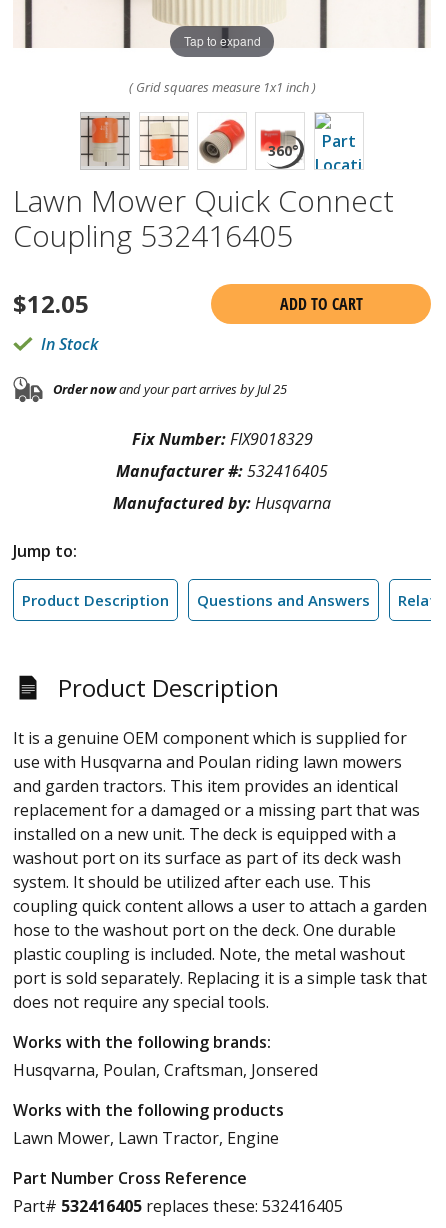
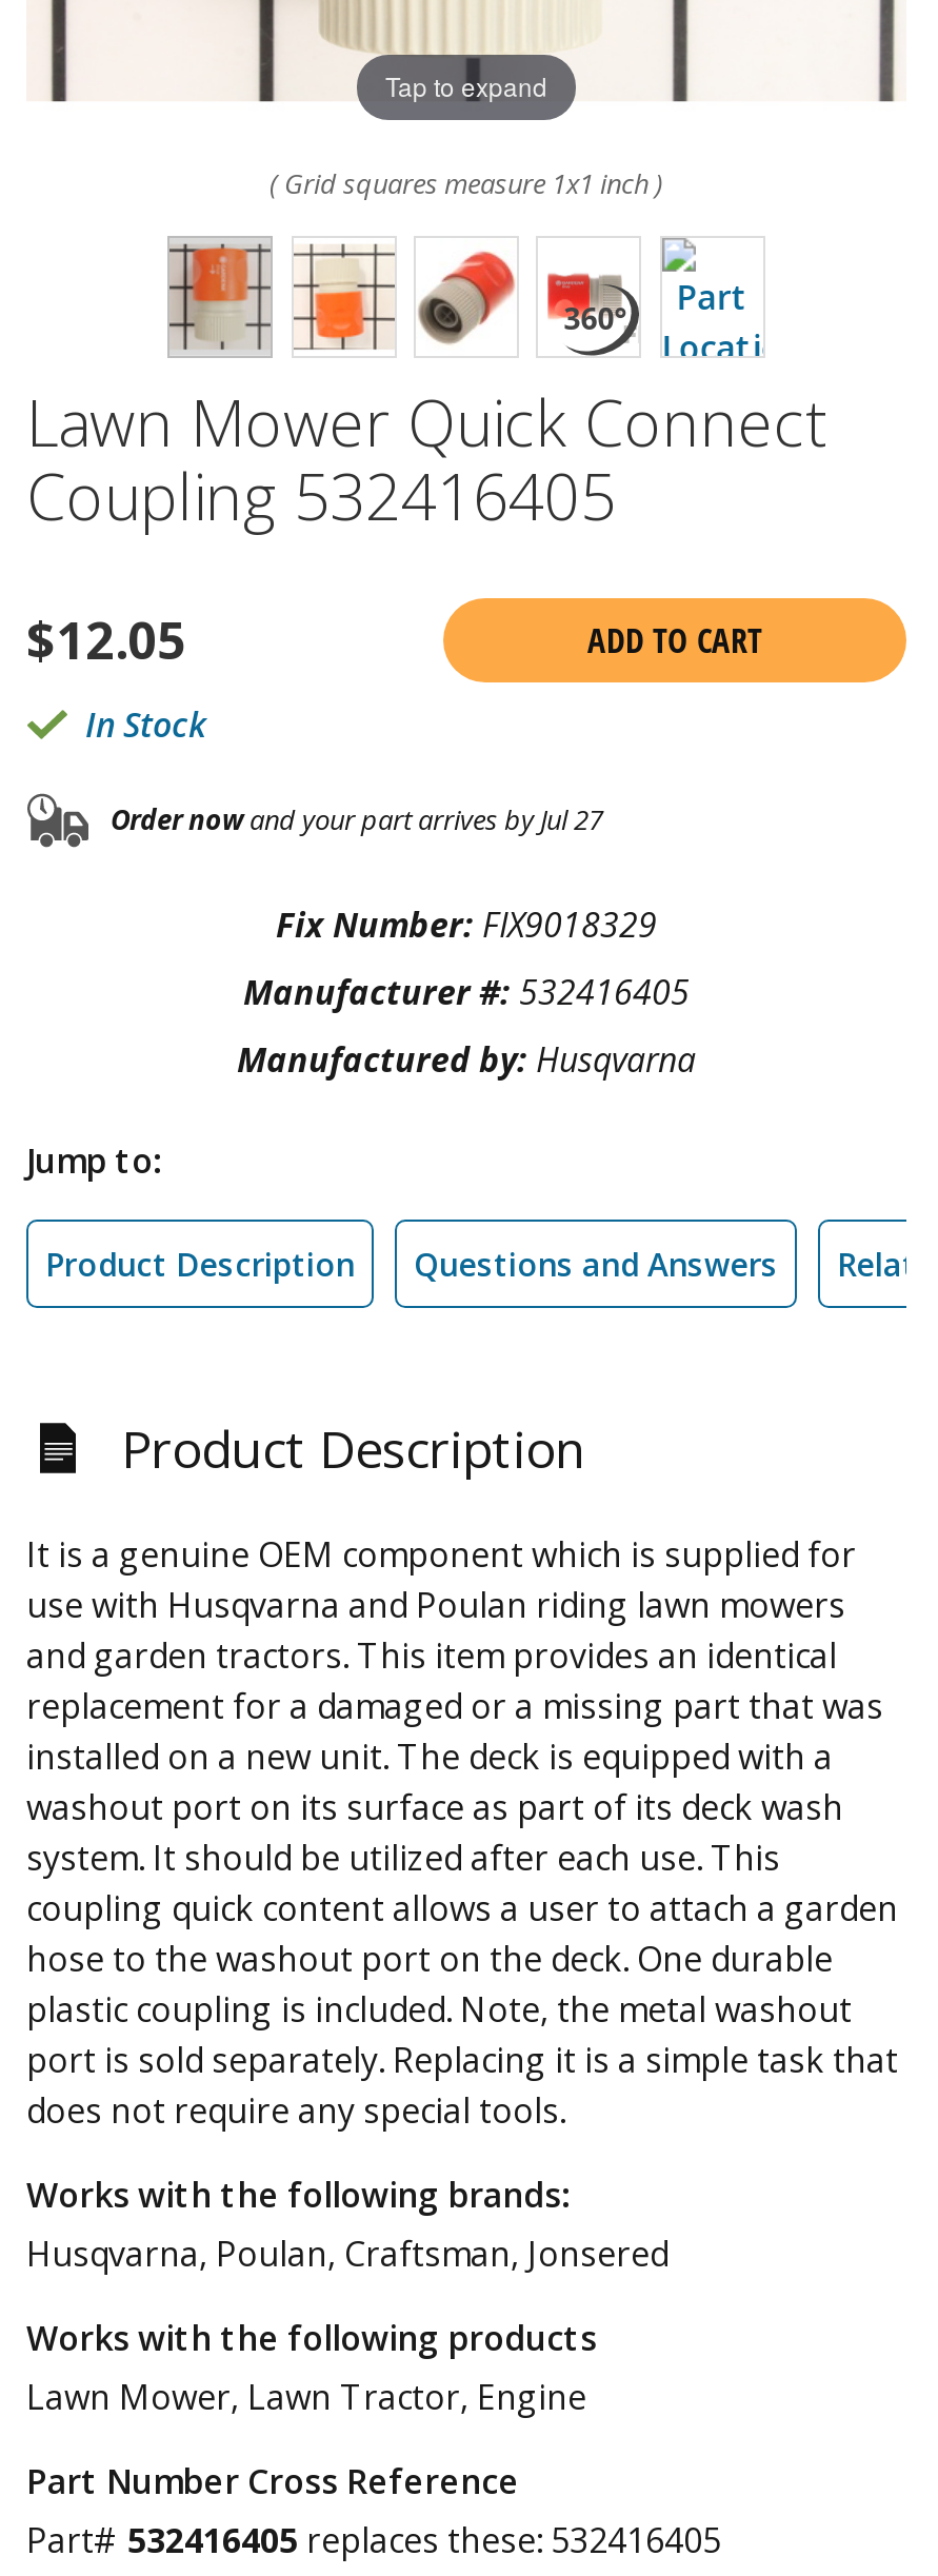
[53,380,287,398] Order nowand your part arrives by Jul 25 -> [111,801,603,839] Order nowand your part arrives by Jul 27

